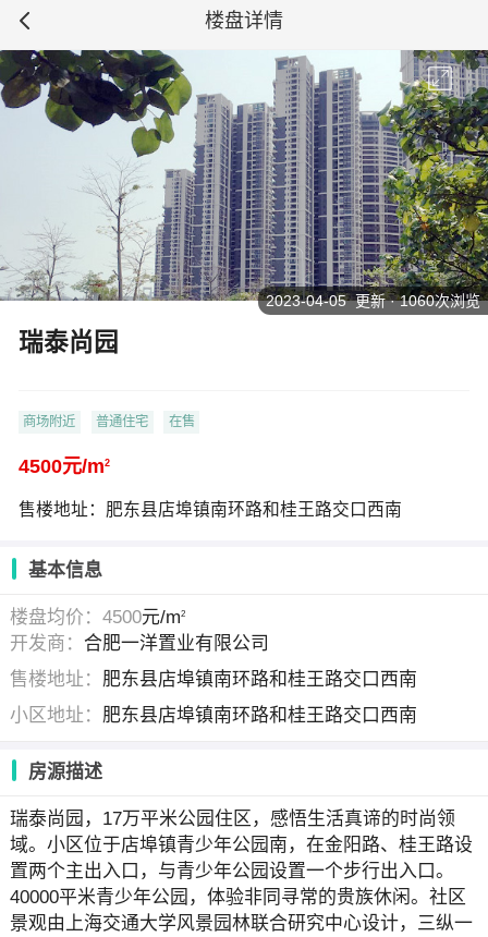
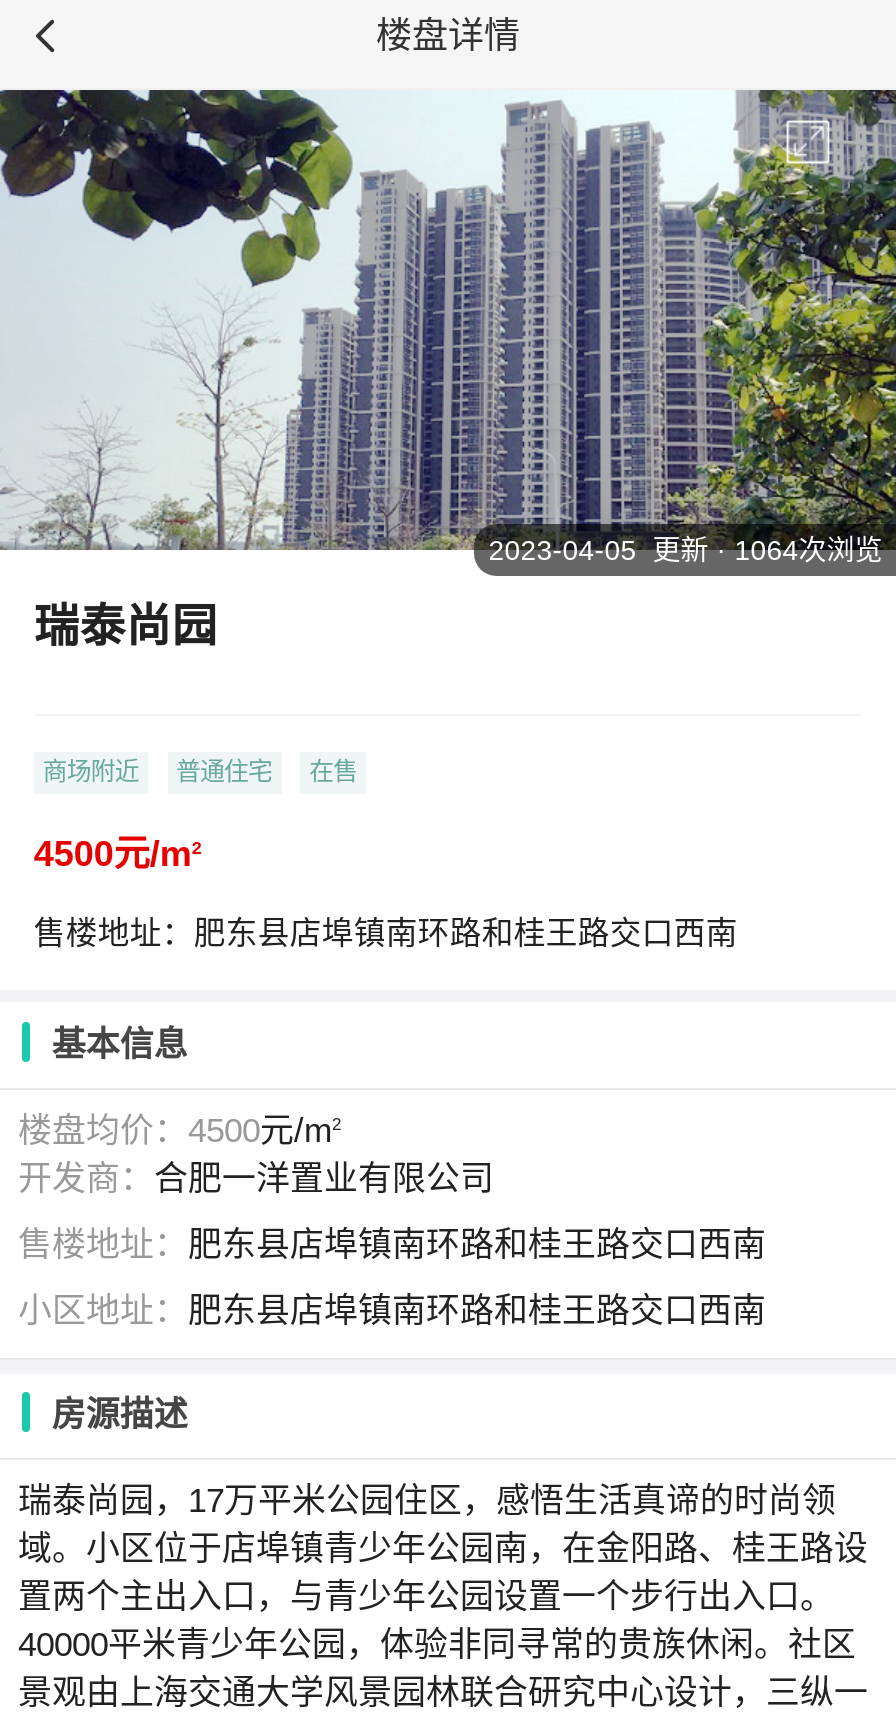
[266,292,481,310] 2023-04-05 更新 · 1060次浏览 -> [488,534,882,566] 2023-04-05 更新 · 1064次浏览

